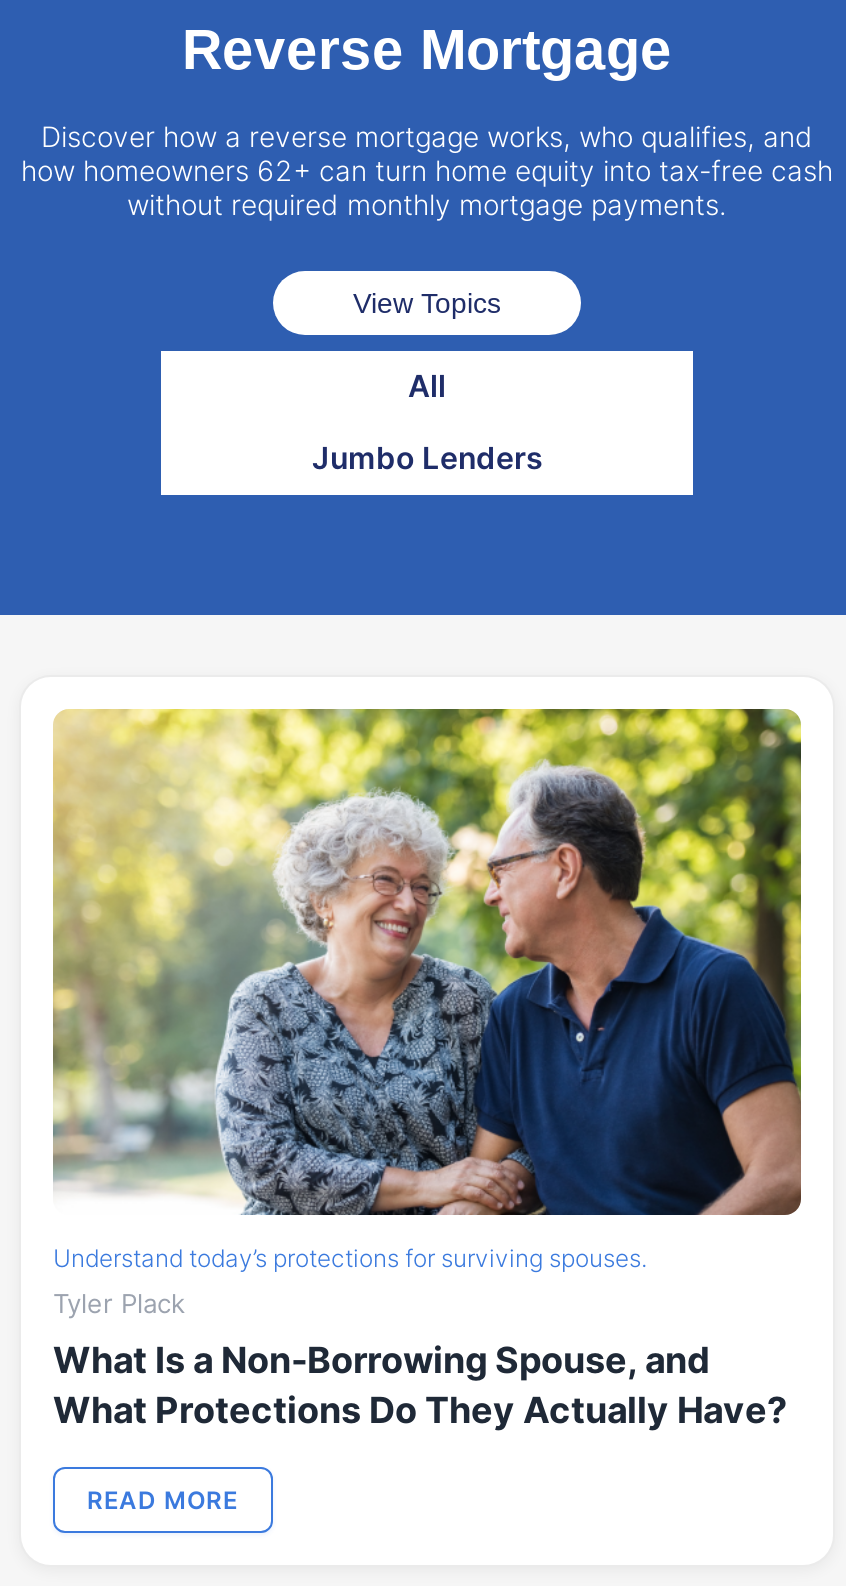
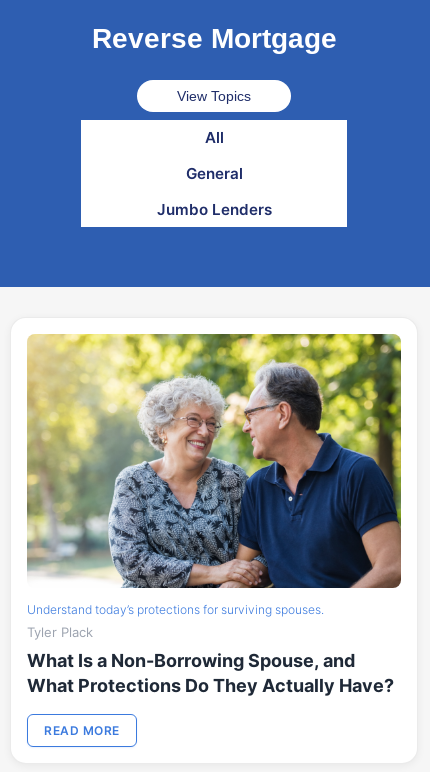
[21,119,833,221] Discover how a reverse mortgage works, who qualifies, and | how homeowners 62+ can turn home equity into tax-free cash | without required monthly mortgage payments. -> none
moved [353,287,501,406] -> [177,88,251,147]: View Topics | All
none -> [185,164,242,183] General

